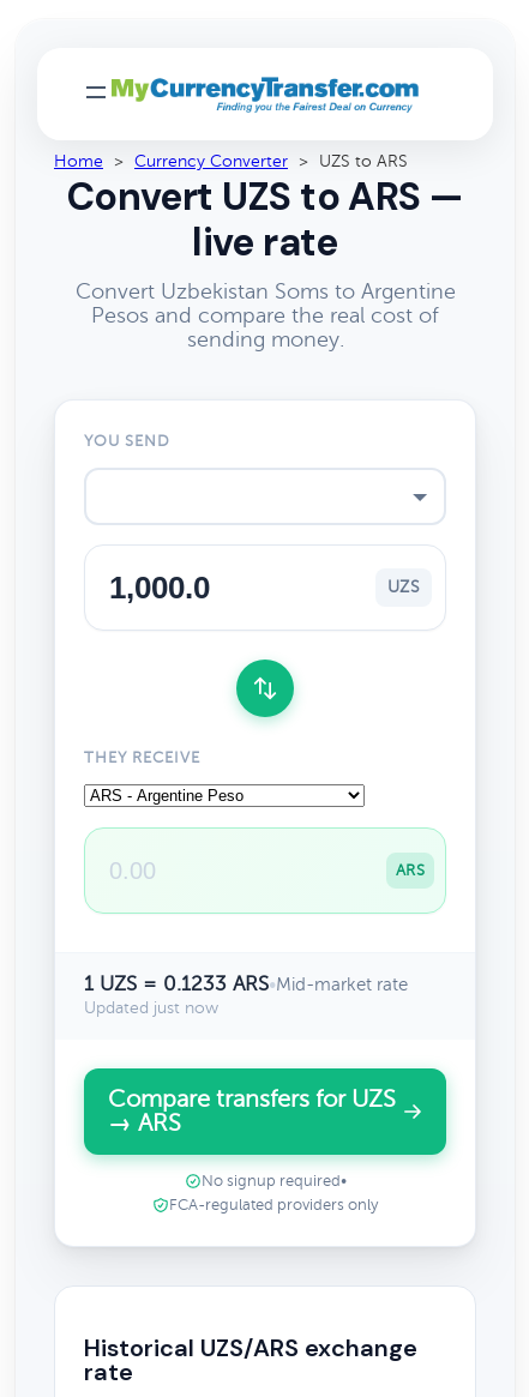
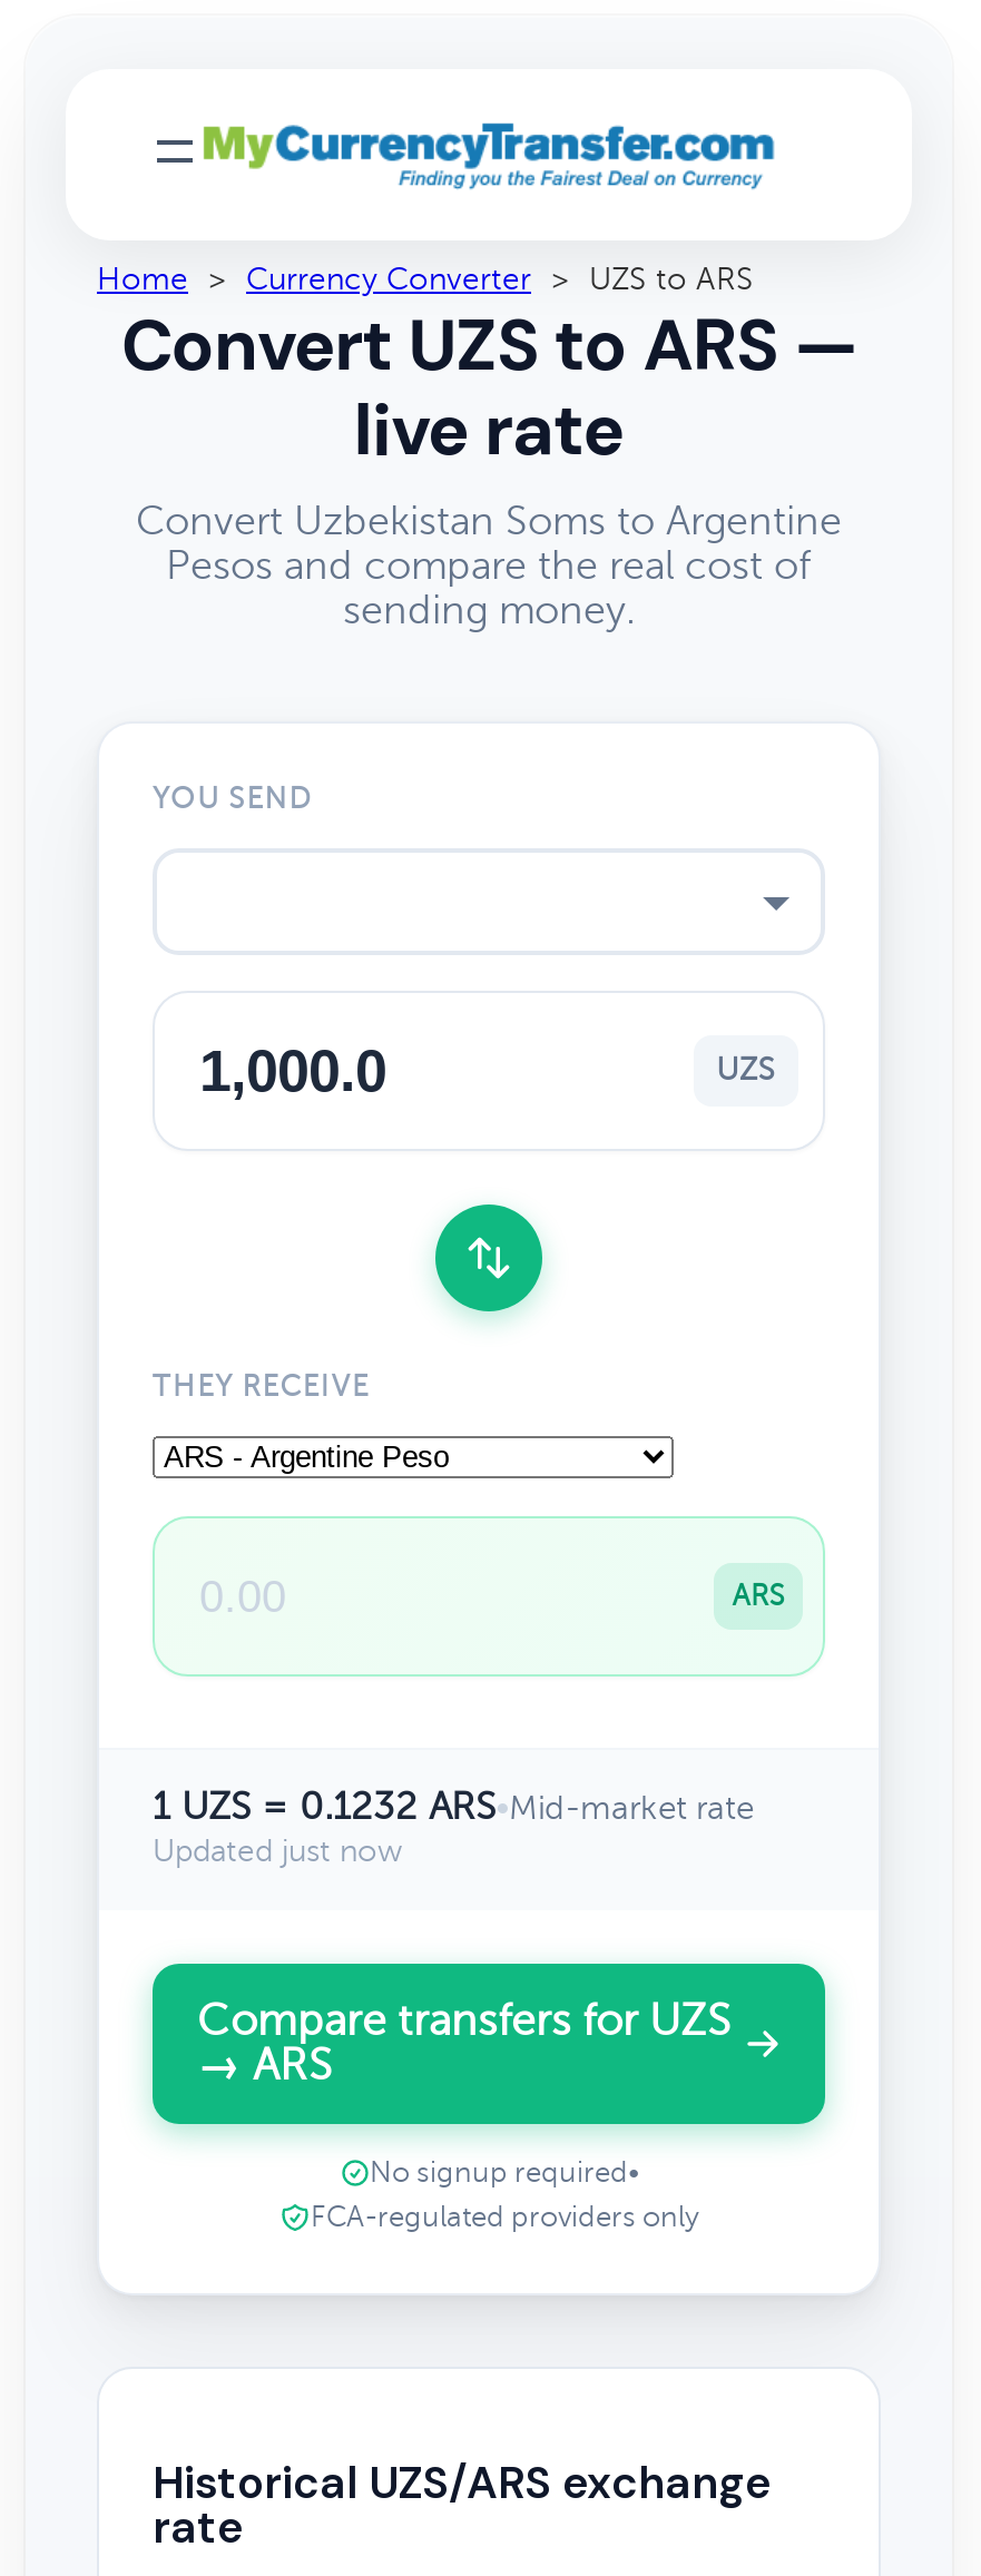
[84,973,408,995] 1 UZS = 0.1233 ARS • Mid-market rate -> [153,1786,754,1828] 1 UZS = 0.1232 ARS • Mid-market rate

